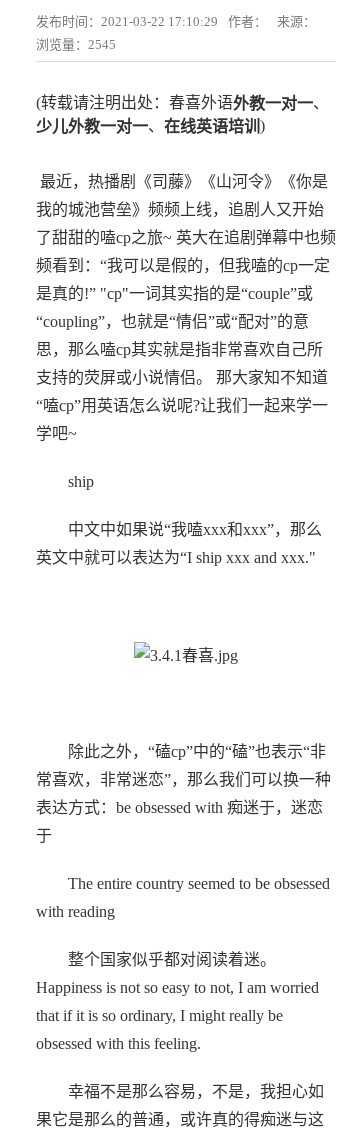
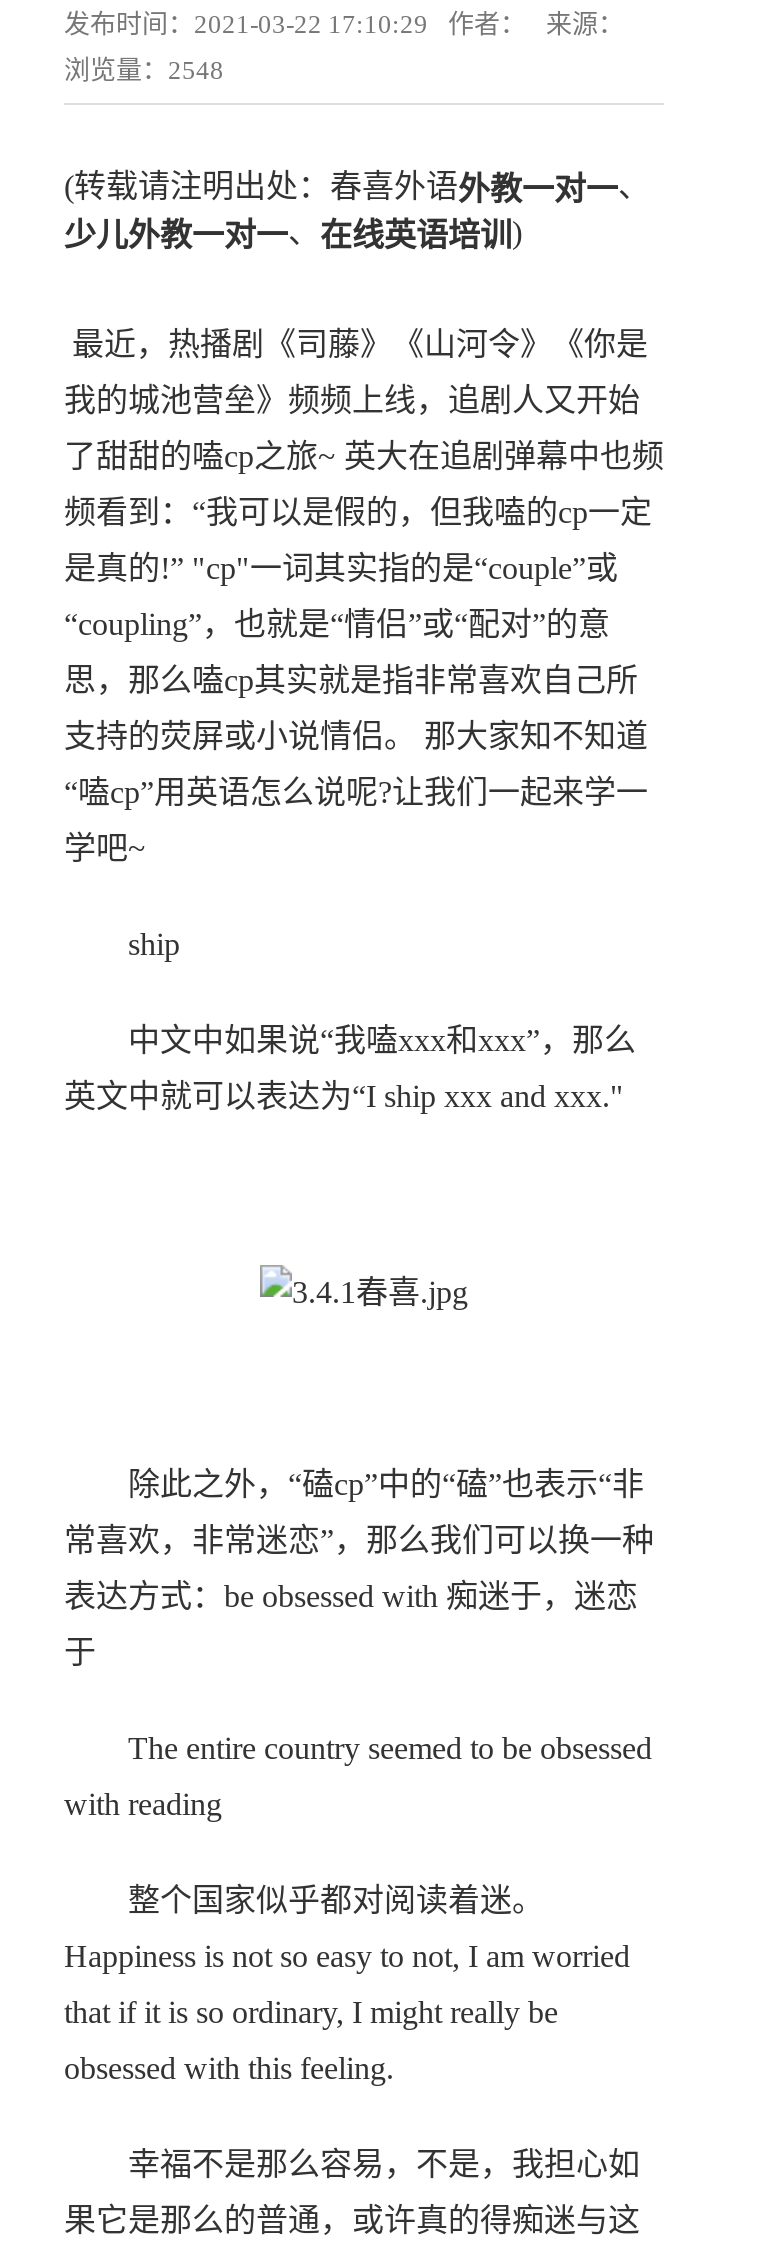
[36,37,116,52] 浏览量：2545 -> [64,54,224,84] 浏览量：2548

